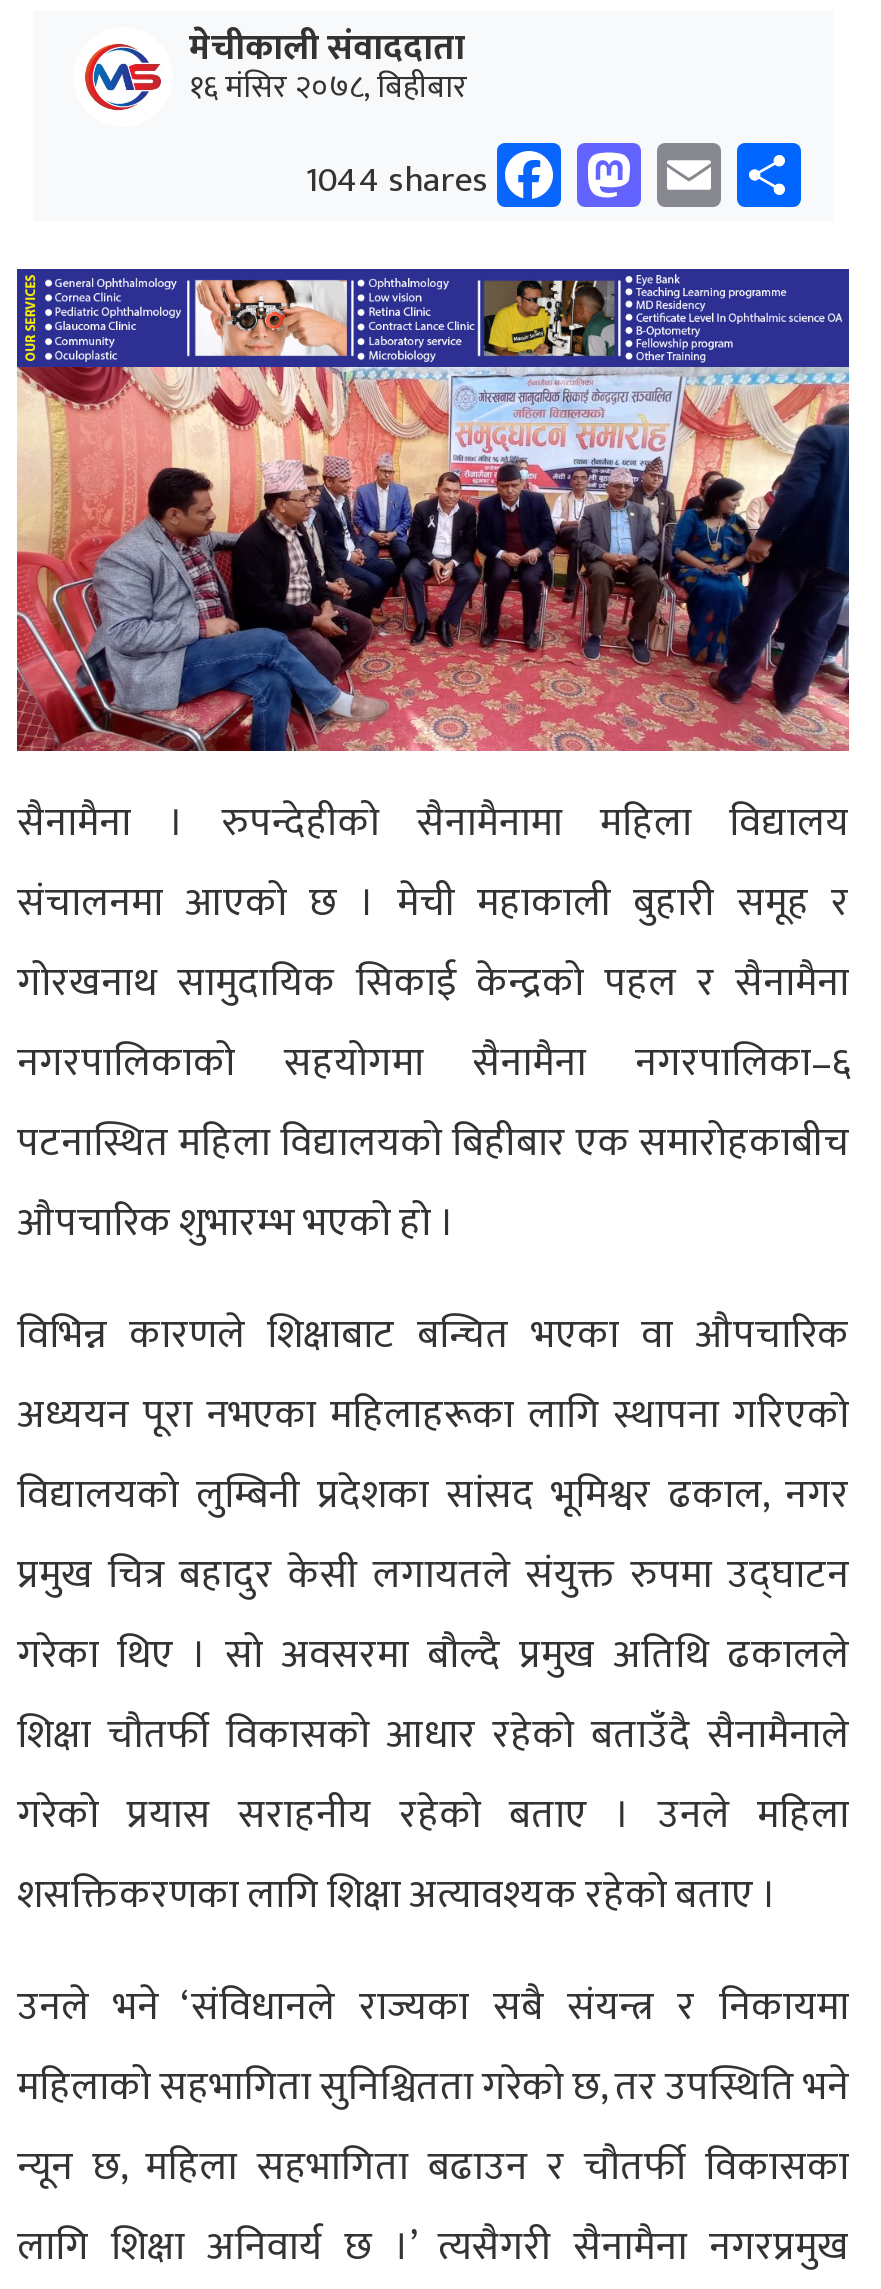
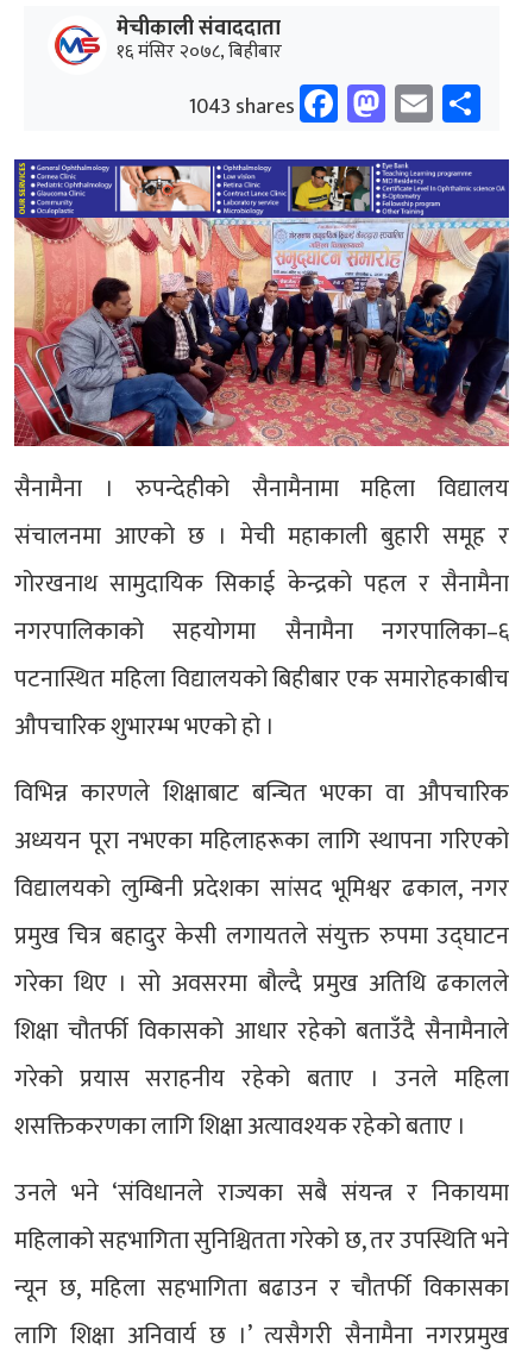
[305,151,489,211] 1044 shares -> [189,89,295,125] 1043 shares

